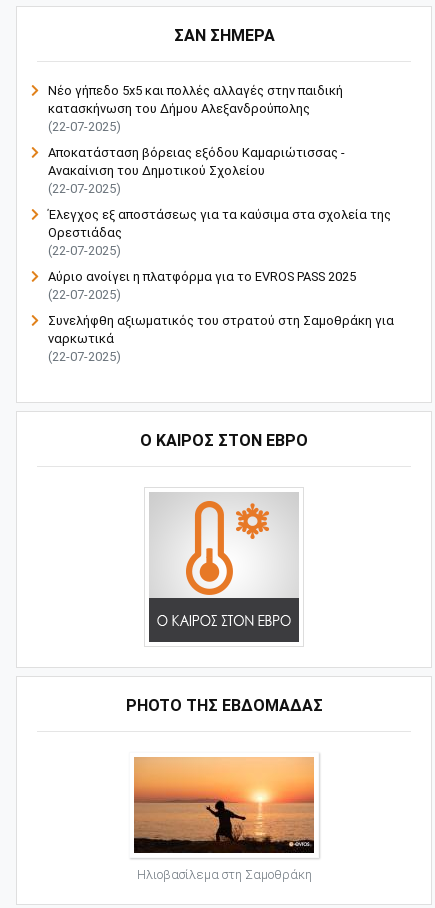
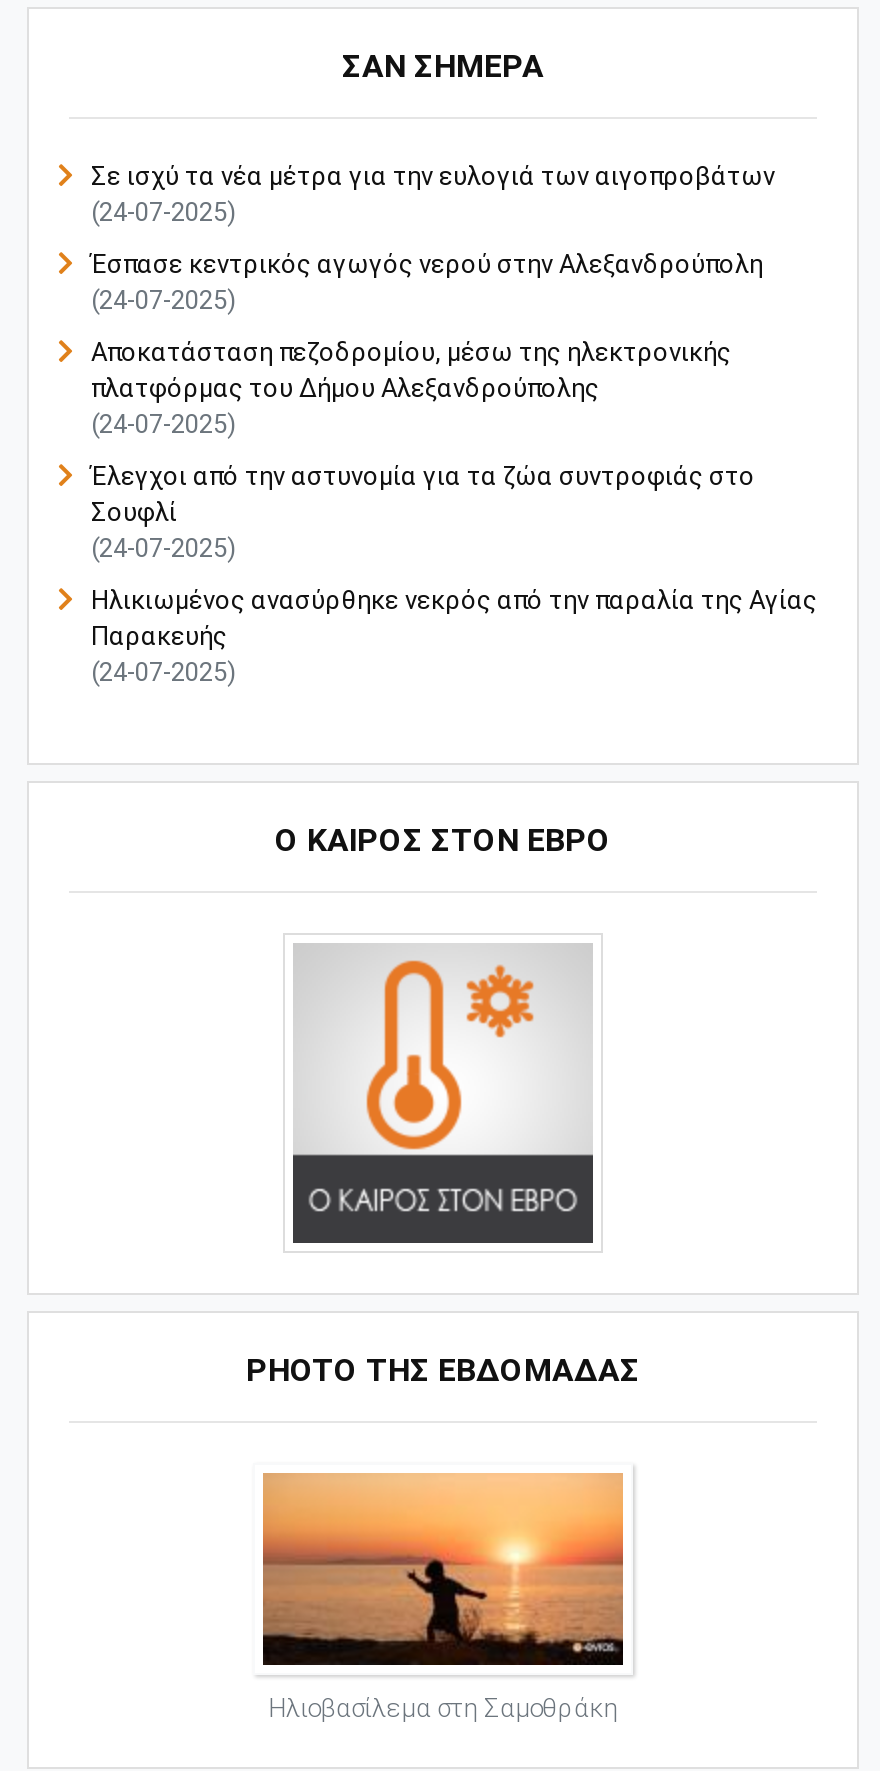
[48,83,343,134] Νέο γήπεδο 5x5 και πολλές αλλαγές στην παιδική | κατασκήνωση του Δήμου Αλεξανδρούπολης | (22-07-2025) -> [91,160,775,226] Σε ισχύ τα νέα μέτρα για την ευλογιά των αιγοπροβάτων | (24-07-2025)
[48,145,345,196] Αποκατάσταση βόρειας εξόδου Καμαριώτισσας - | Ανακαίνιση του Δημοτικού Σχολείου | (22-07-2025) -> [91,248,763,314] Έσπασε κεντρικός αγωγός νερού στην Αλεξανδρούπολη | (24-07-2025)
[48,207,391,258] Έλεγχος εξ αποστάσεως για τα καύσιμα στα σχολεία της | Ορεστιάδας | (22-07-2025) -> [91,336,731,438] Αποκατάσταση πεζοδρομίου, μέσω της ηλεκτρονικής | πλατφόρμας του Δήμου Αλεξανδρούπολης | (24-07-2025)
[48,269,356,302] Αύριο ανοίγει η πλατφόρμα για το EVROS PASS 2025 | (22-07-2025) -> [91,460,755,562] Έλεγχοι από την αστυνομία για τα ζώα συντροφιάς στο | Σουφλί | (24-07-2025)
[48,313,394,364] Συνελήφθη αξιωματικός του στρατού στη Σαμοθράκη για | ναρκωτικά | (22-07-2025) -> [91,584,817,686] Ηλικιωμένος ανασύρθηκε νεκρός από την παραλία της Αγίας | Παρακευής | (24-07-2025)

